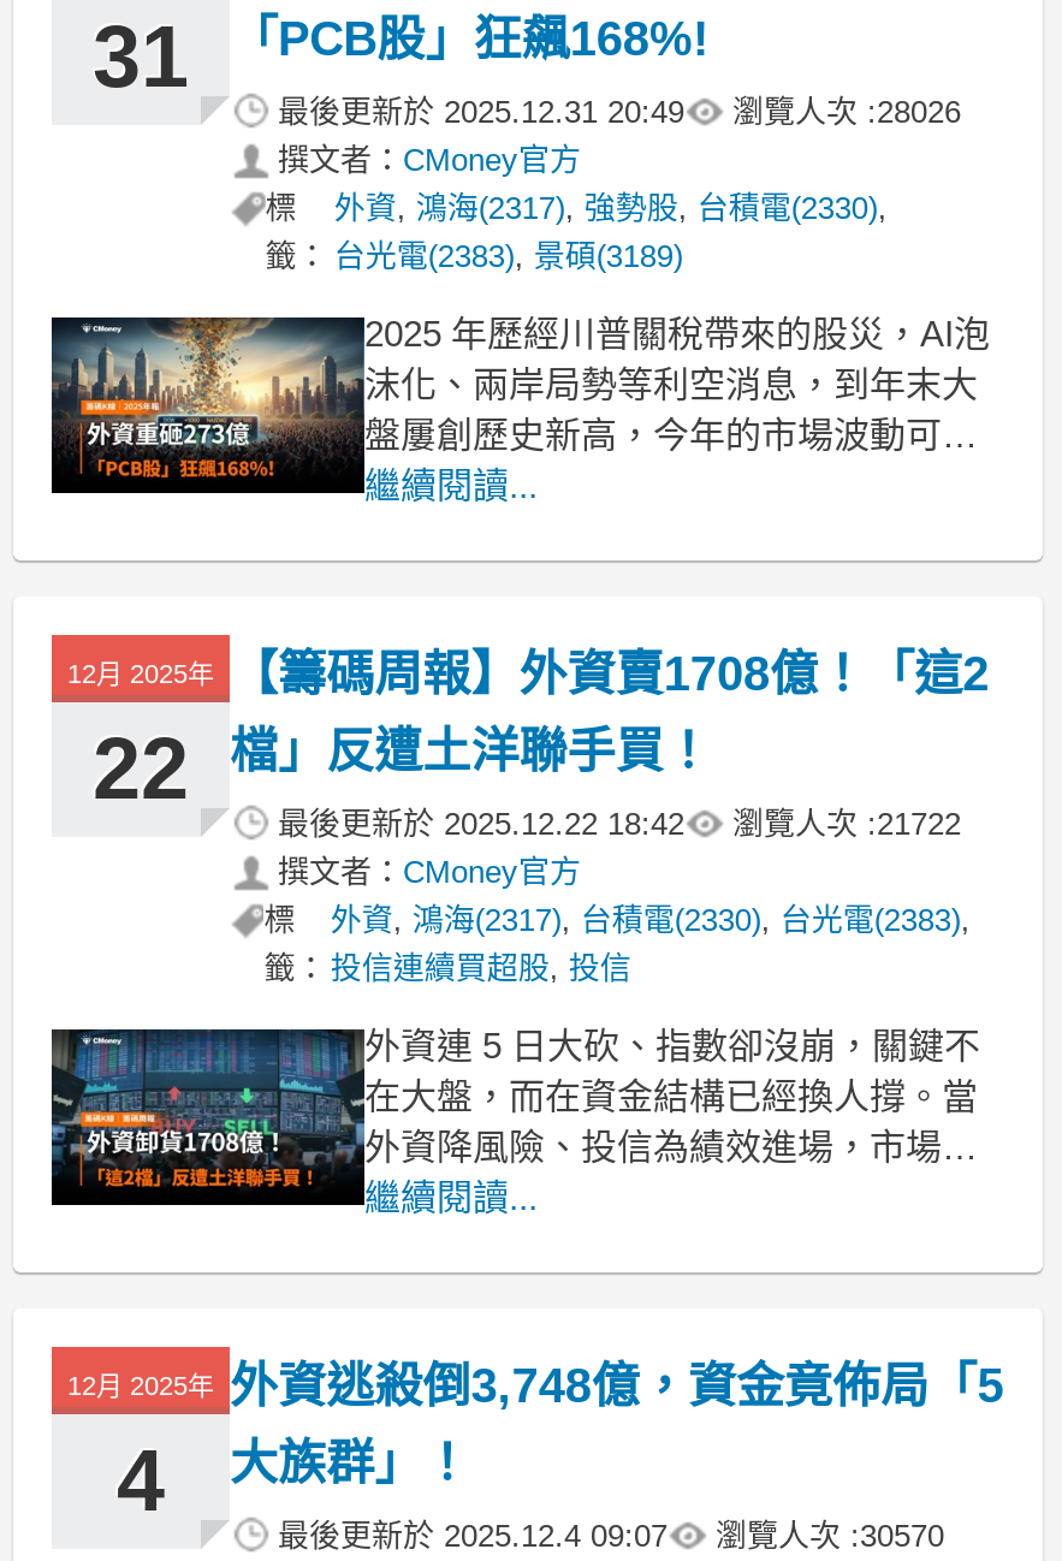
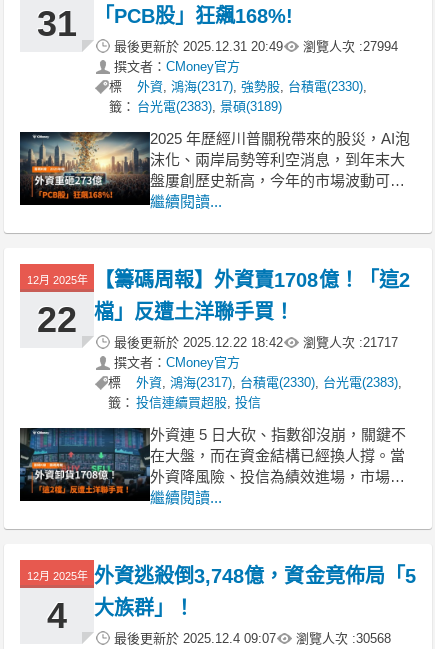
[278,94,961,130] 最後更新於2025.12.31 20:49 瀏覽人次 : 28026 -> [114,39,398,54] 最後更新於2025.12.31 20:49 瀏覽人次 : 27994
[278,806,961,842] 最後更新於2025.12.22 18:42 瀏覽人次 : 21722 -> [114,335,398,350] 最後更新於2025.12.22 18:42 瀏覽人次 : 21717
[278,1518,944,1554] 最後更新於2025.12.4 09:07 瀏覽人次 : 30570 -> [114,631,391,646] 最後更新於2025.12.4 09:07 瀏覽人次 : 30568

